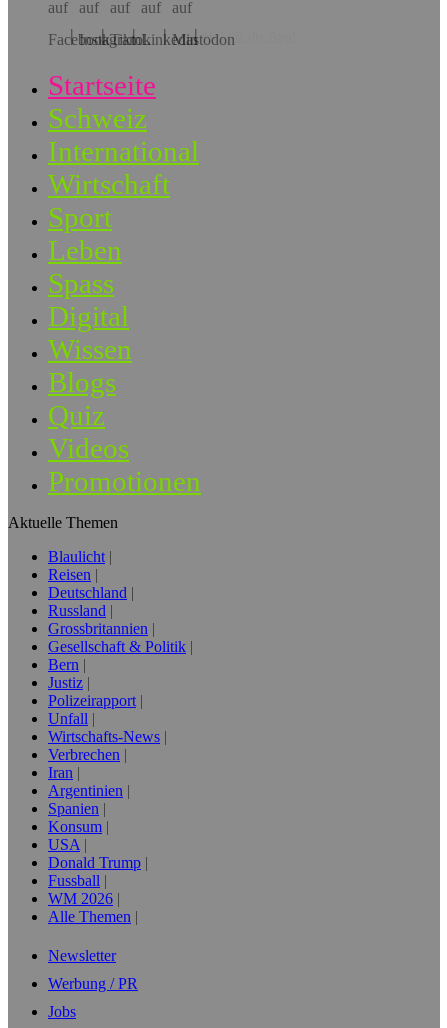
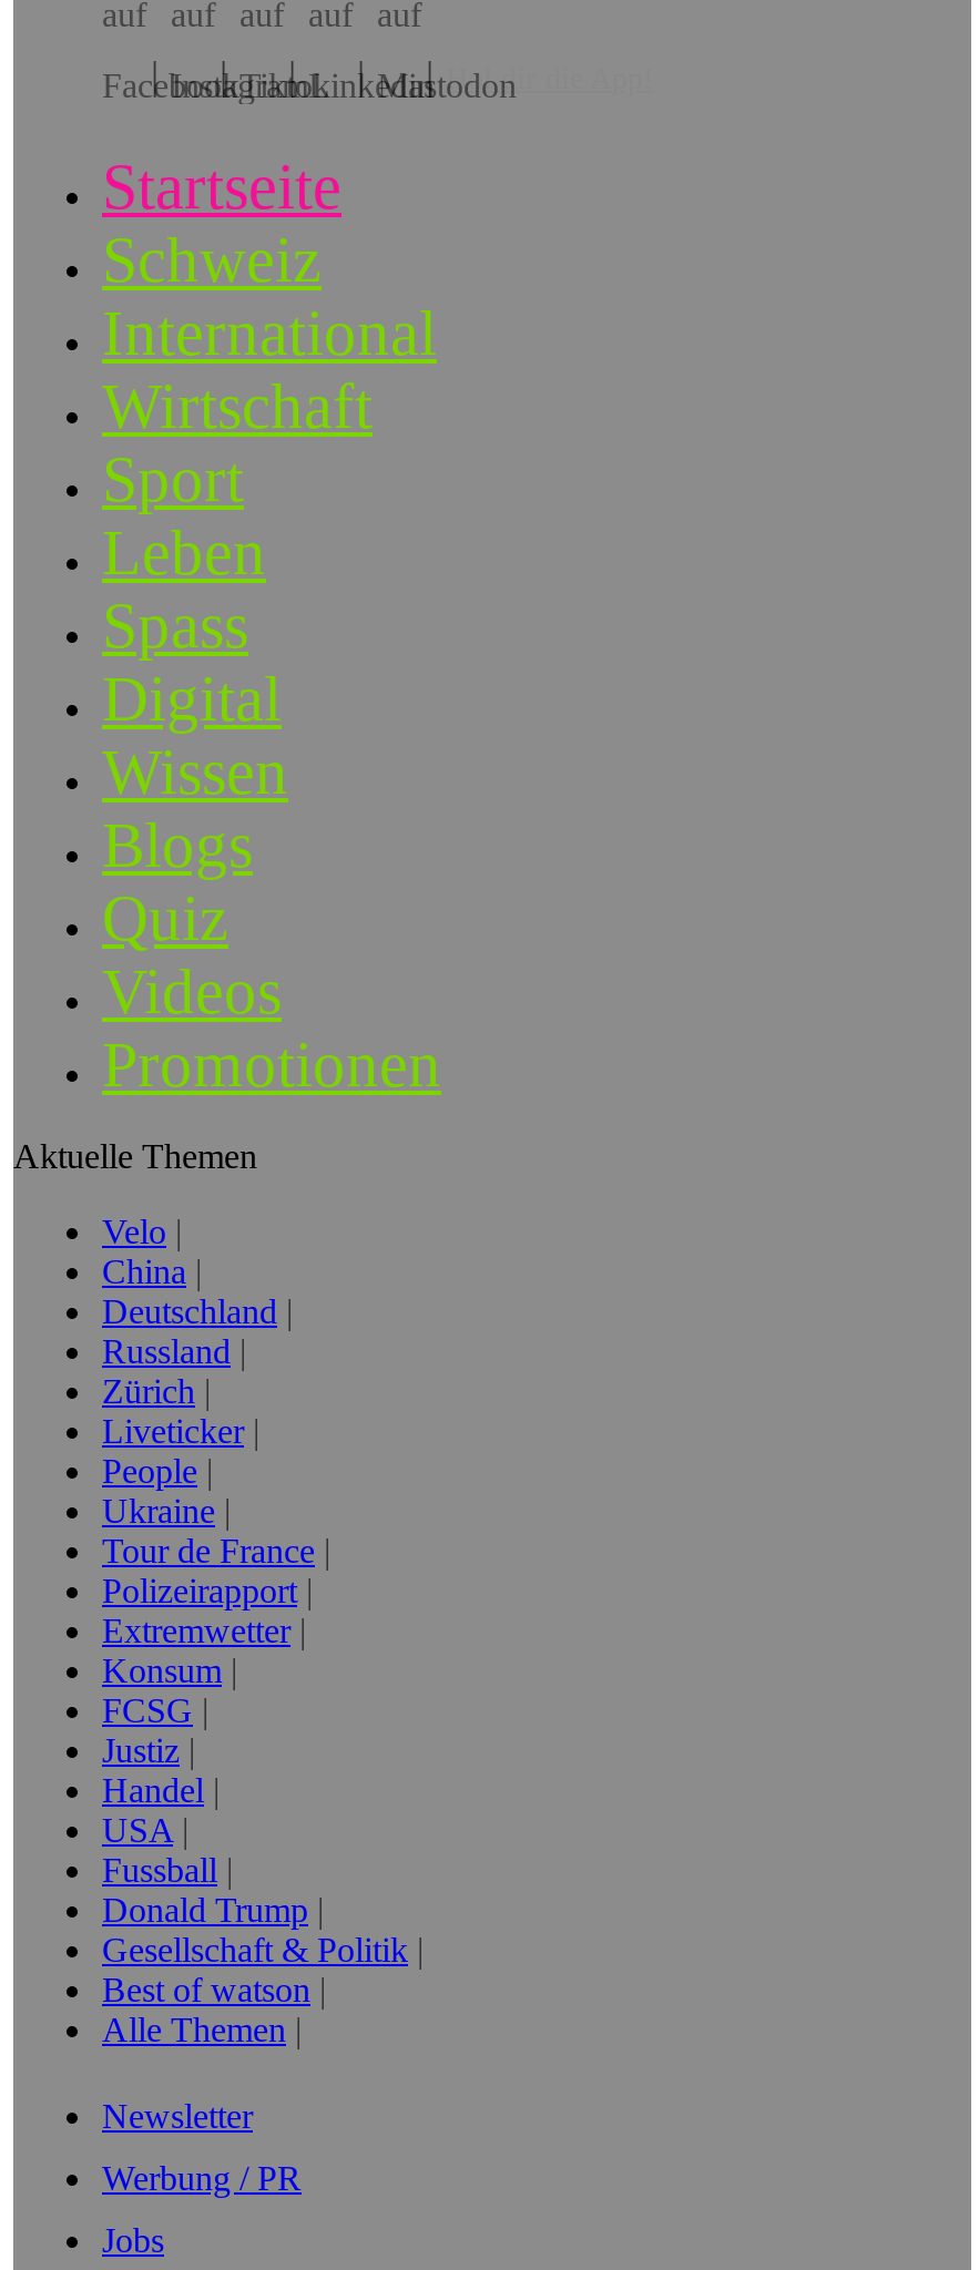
[48,548,105,583] Blaulicht | Reisen -> [102,1213,186,1290] Velo | China
[48,620,148,637] Grossbritannien -> [102,1372,315,1809] Zürich | Liveticker | People | Ukraine | Tour de France | Extremwetter | FCSG | Handel
moved [48,638,186,655] -> [102,1931,408,1969]: Gesellschaft & Politik
[48,656,160,907] Bern | Unfall | Wirtschafts-News | Verbrechen | Iran | Argentinien | Spanien | WM 2026 -> [102,1971,310,2008] Best of watson
moved [48,674,136,709] -> [102,1572,297,1769]: Justiz | Polizeirapport
moved [48,818,141,889] -> [102,1652,308,1929]: Konsum | USA | Donald Trump | Fussball

